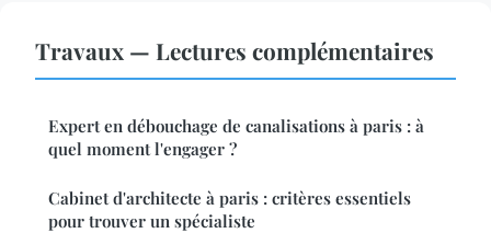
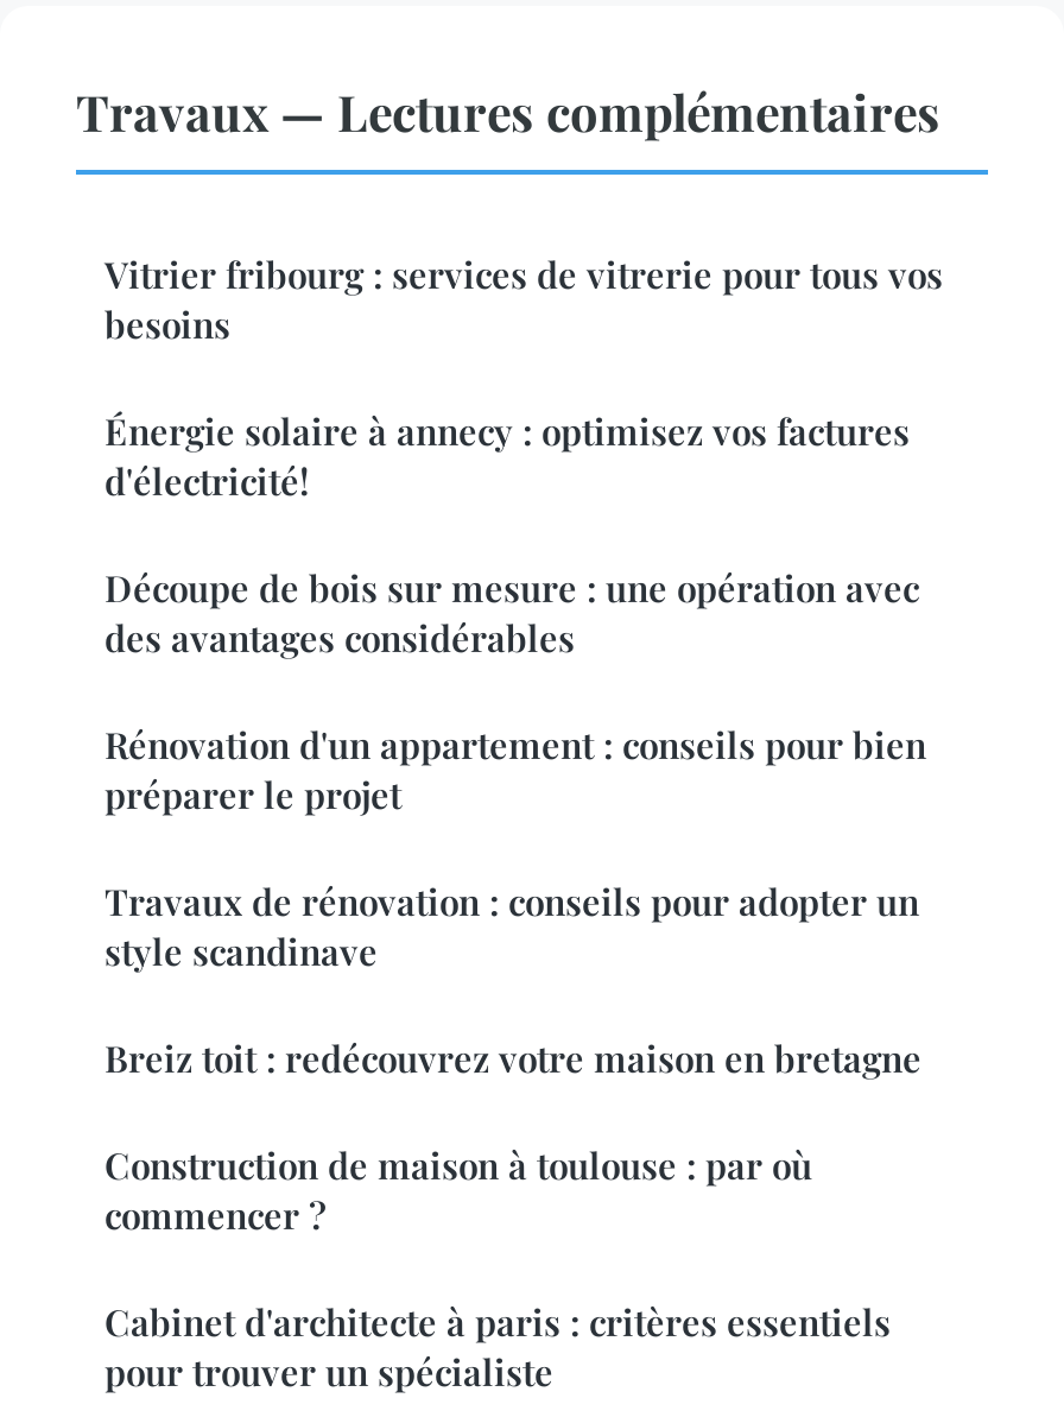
[48,114,424,159] Expert en débouchage de canalisations à paris : à | quel moment l'engager ? -> [104,250,943,1238] Vitrier fribourg : services de vitrerie pour tous vos | besoins | Énergie solaire à annecy : optimisez vos factures | d'électricité! | Découpe de bois sur mesure : une opération avec | des avantages considérables | Rénovation d'un appartement : conseils pour bien | préparer le projet | Travaux de rénovation : conseils pour adopter un | style scandinave | Breiz toit : redécouvrez votre maison en bretagne | Construction de maison à toulouse : par où | commencer ?

